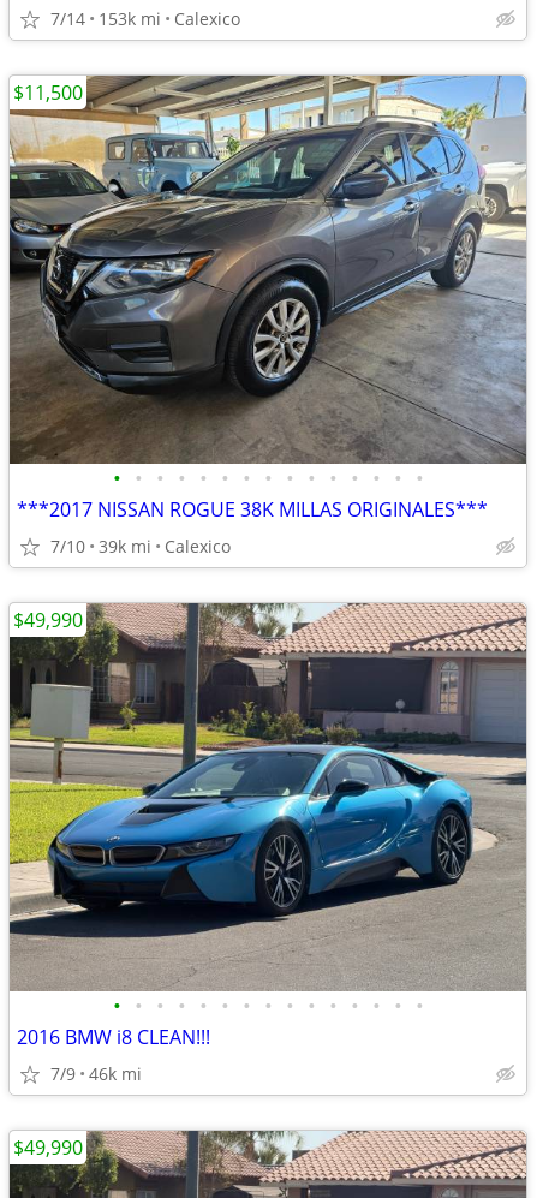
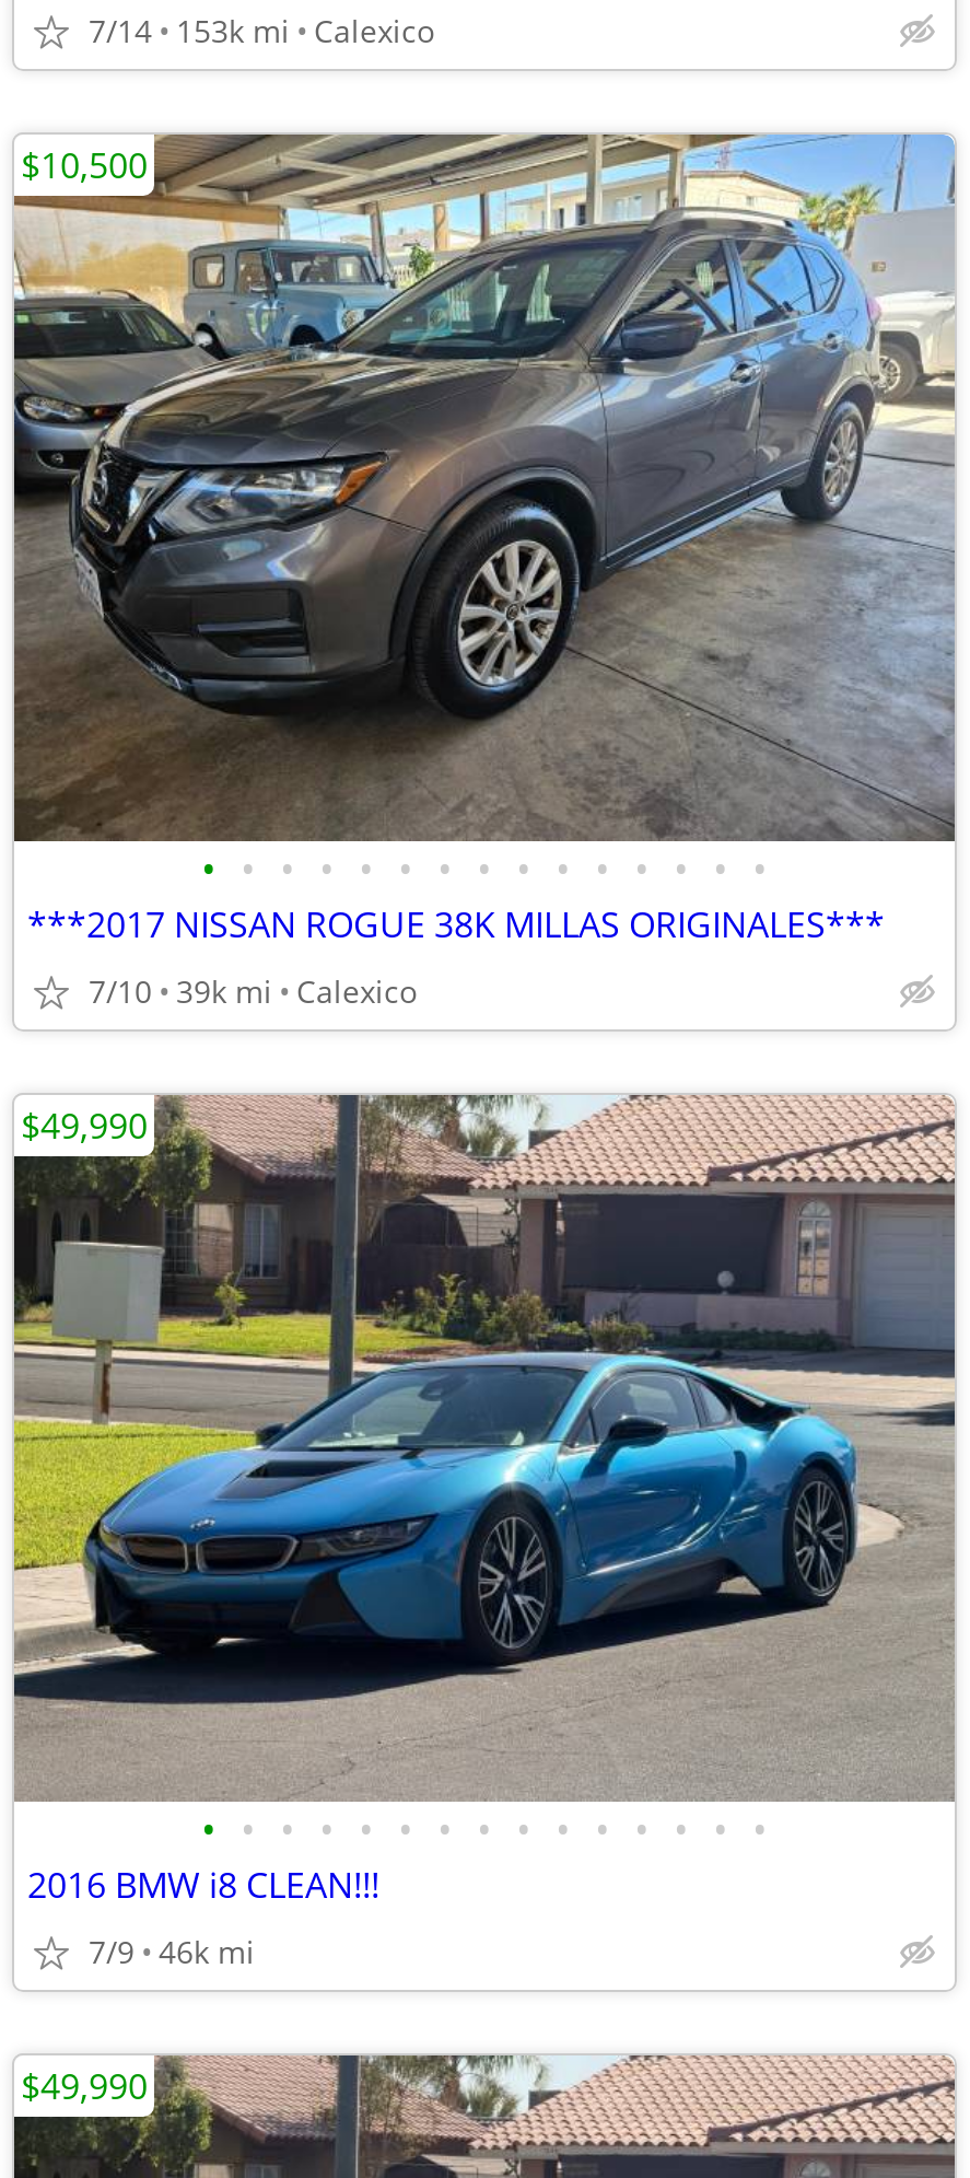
[13,79,83,106] $11,500 -> [21,141,148,189] $10,500

